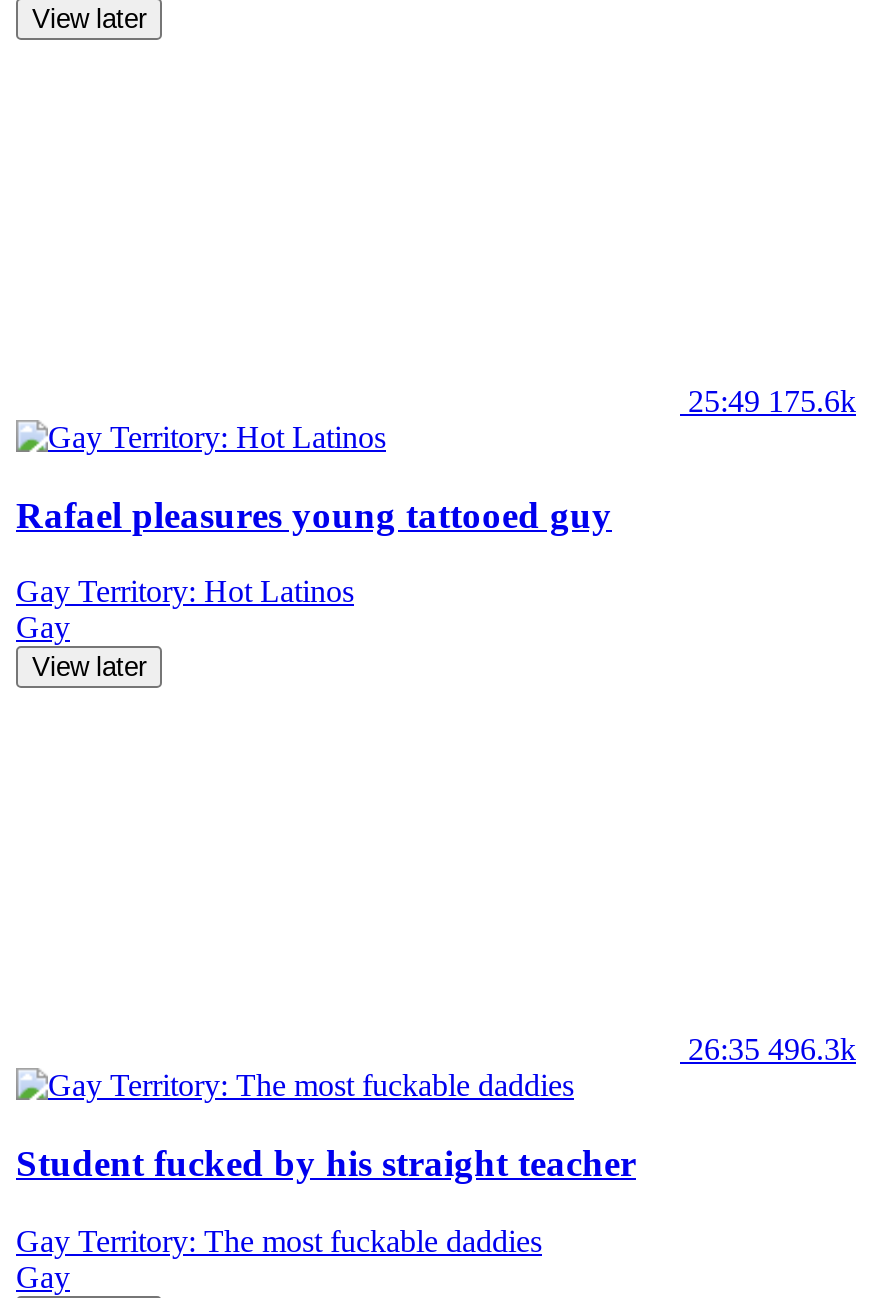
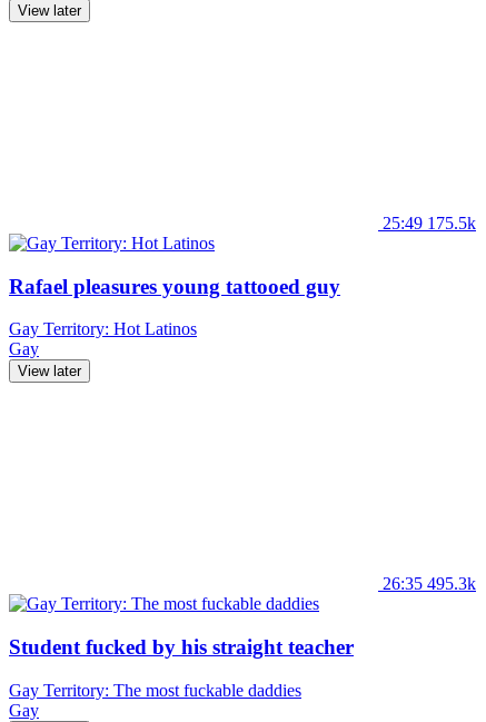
[688,384,856,418] 25:49 175.6k -> [383,213,476,232] 25:49 175.5k
[688,1033,856,1067] 26:35 496.3k -> [383,574,476,593] 26:35 495.3k

